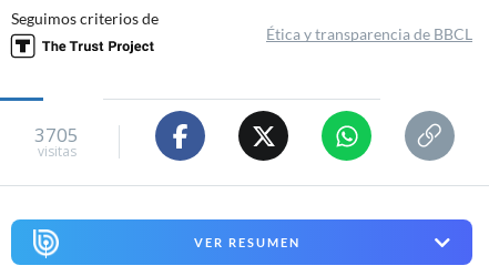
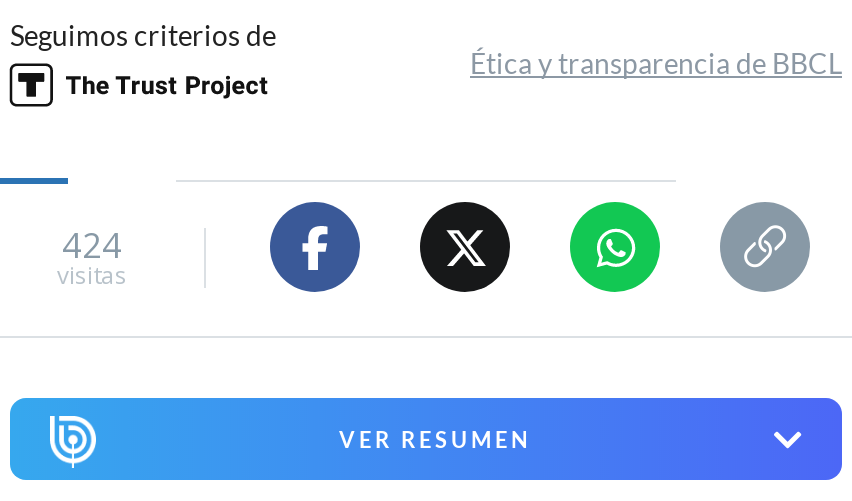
[34,122,79,147] 3705 -> [62,222,122,268] 424

